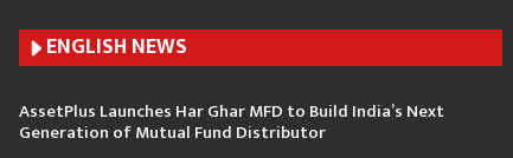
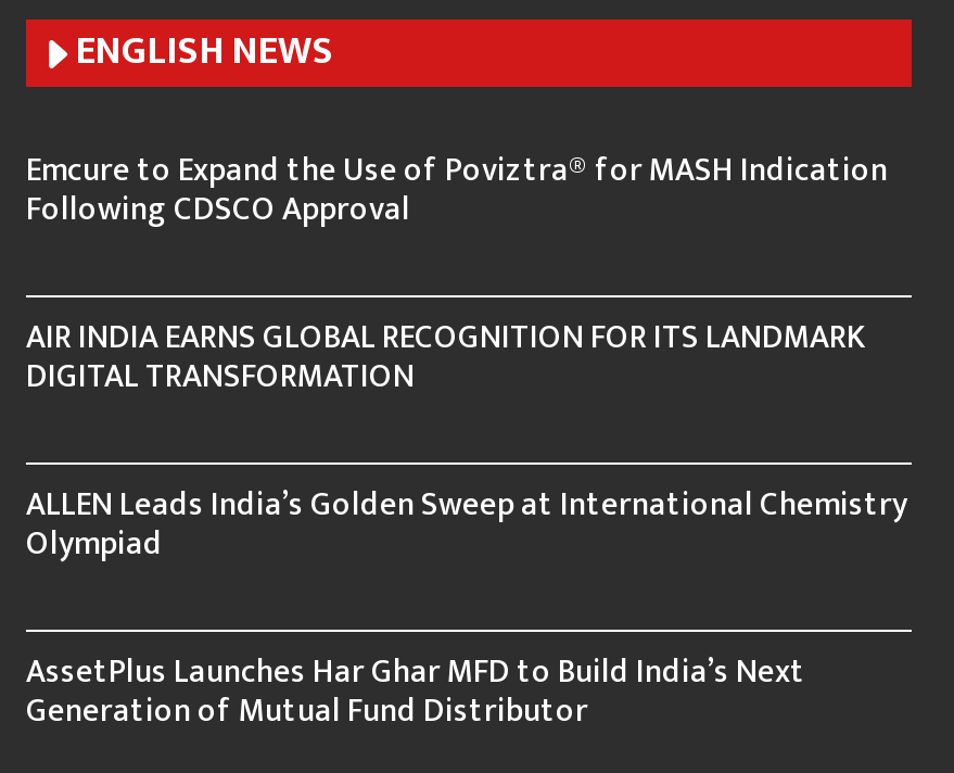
none -> [26,143,907,571] Emcure to Expand the Use of Poviztra® for MASH Indication | Following CDSCO Approval | AIR INDIA EARNS GLOBAL RECOGNITION FOR ITS LANDMARK | DIGITAL TRANSFORMATION | ALLEN Leads India’s Golden Sweep at International Chemistry | Olympiad

